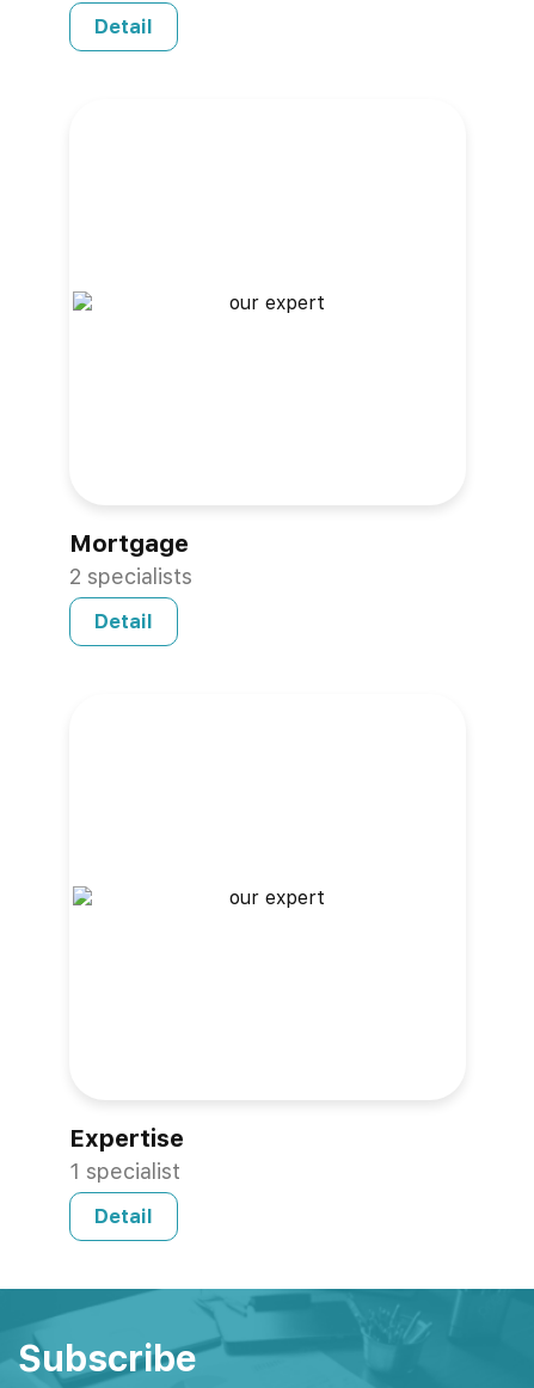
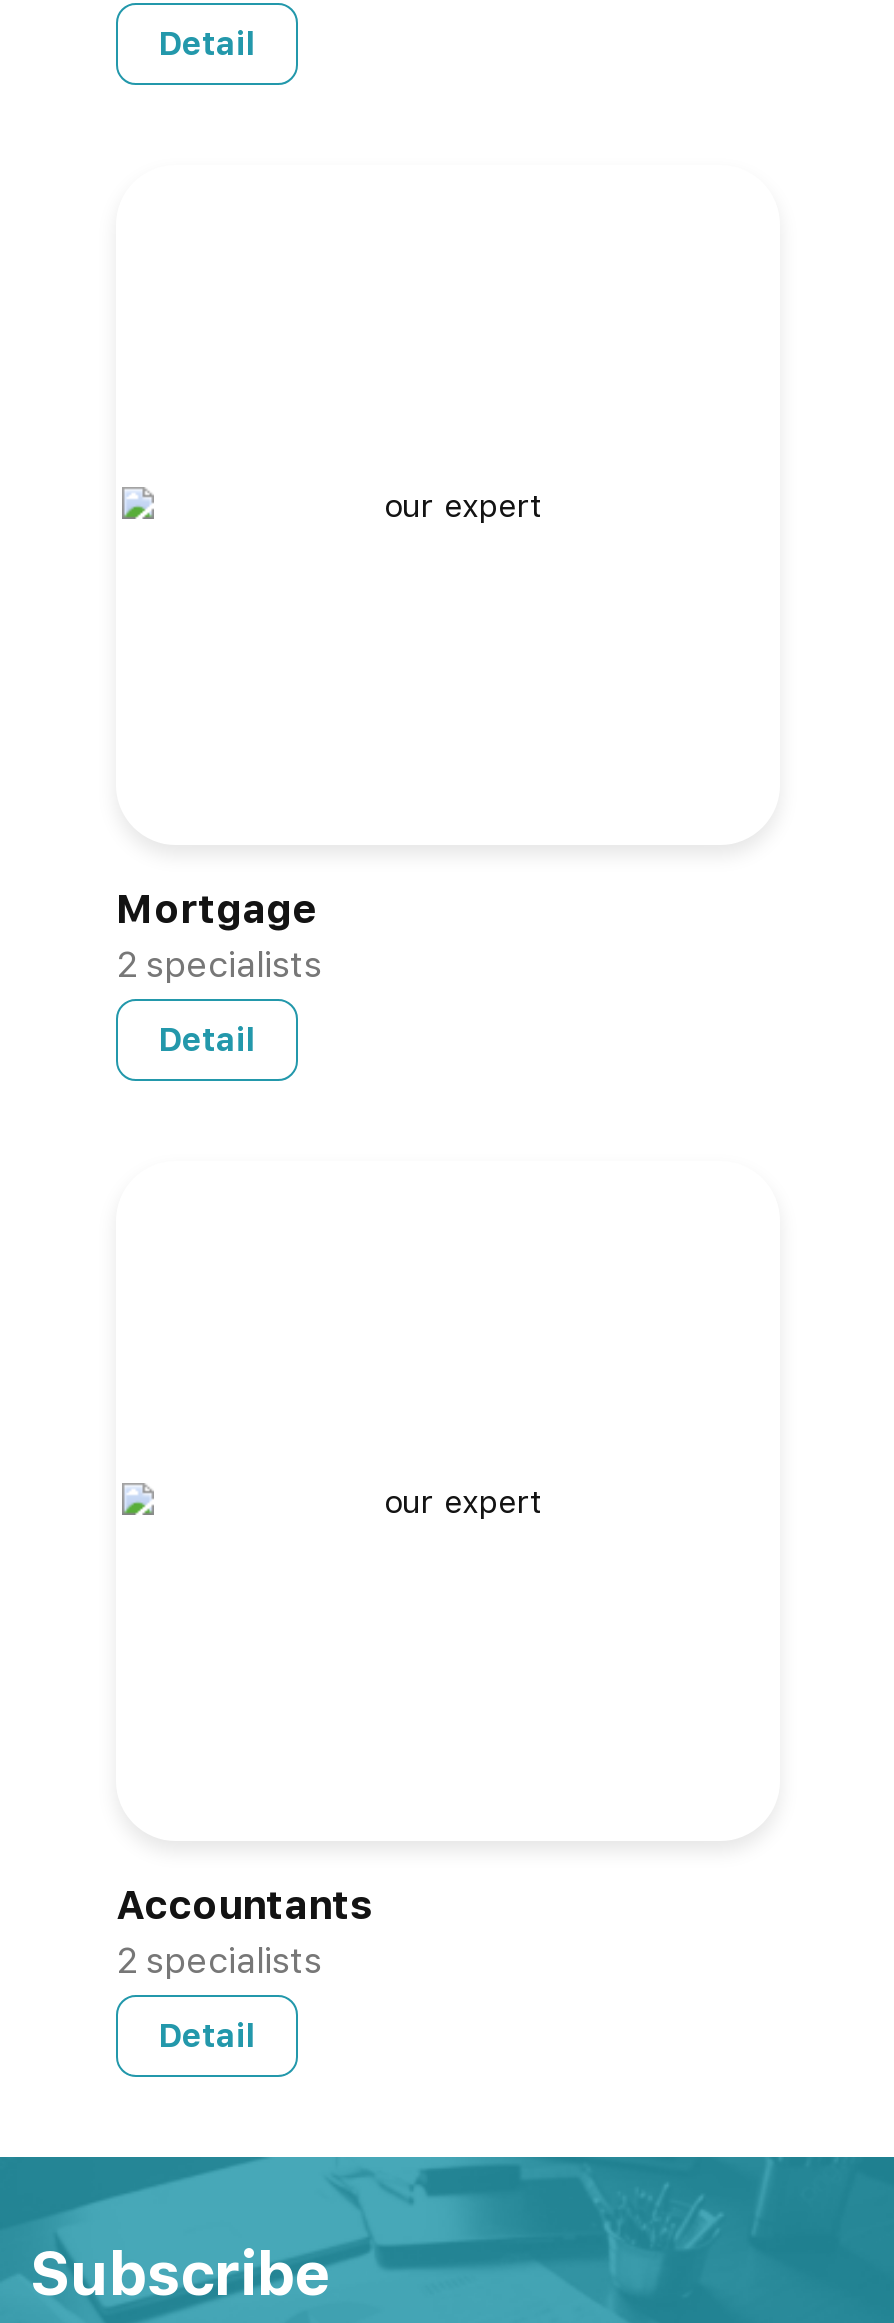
[69,1124,184,1184] Expertise | 1 specialist -> [116,1881,372,1981] Accountants | 2 specialists

